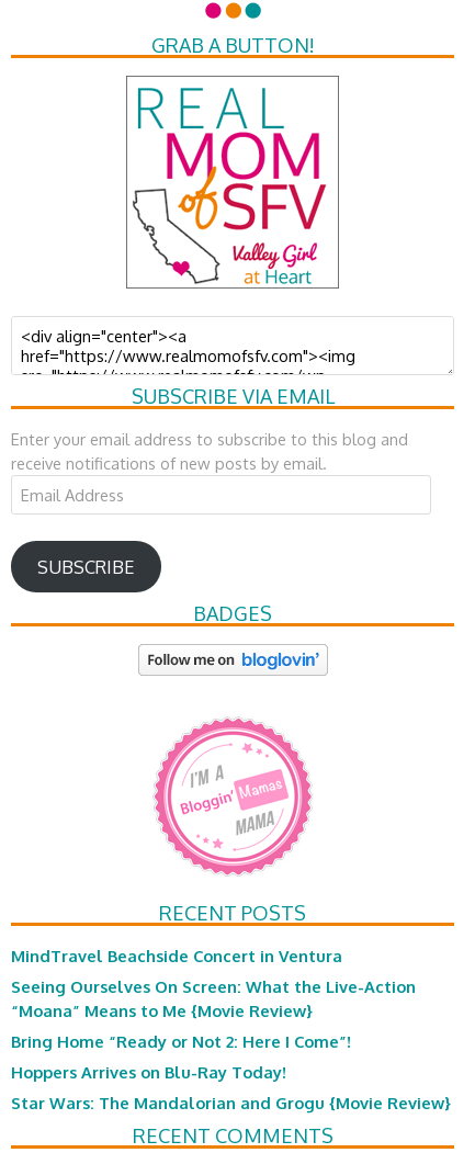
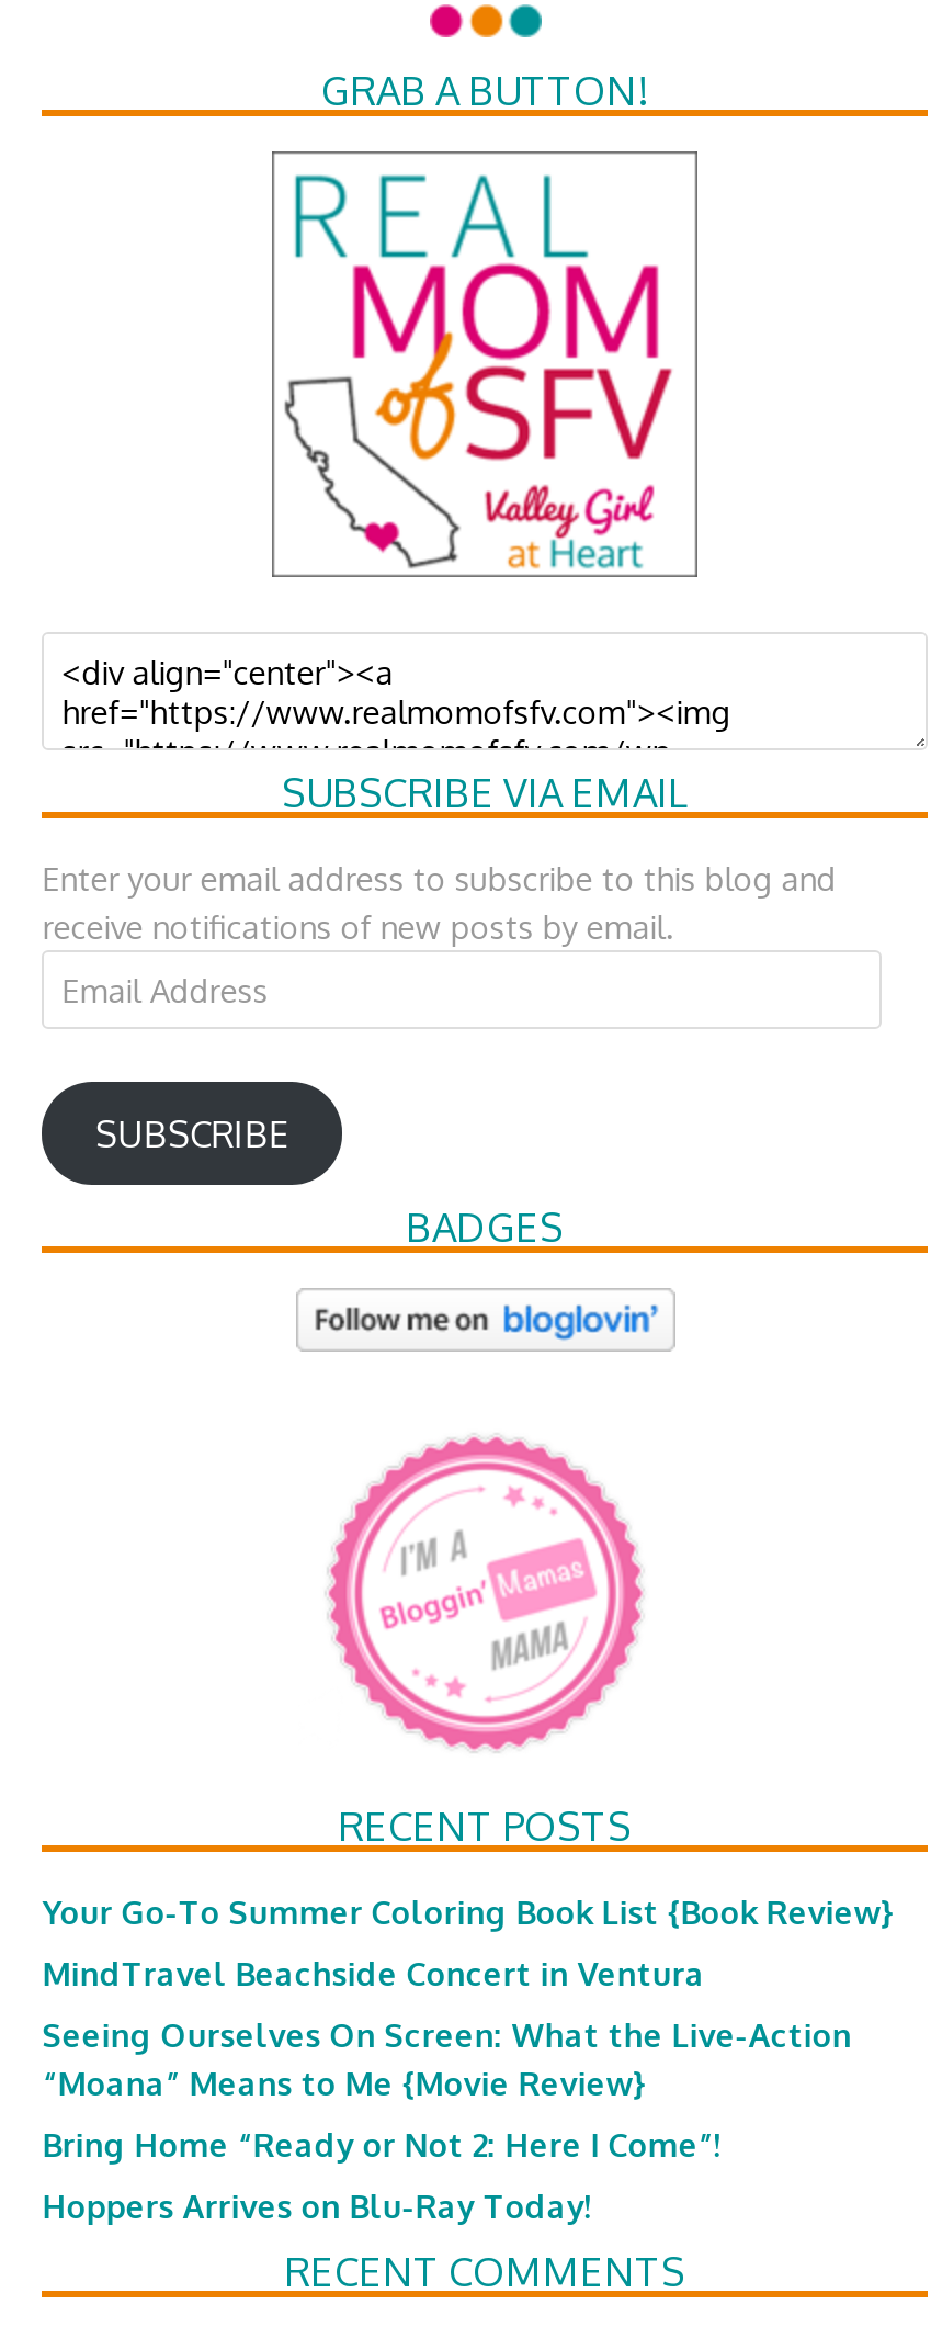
none -> [43,1891,893,1931] Your Go-To Summer Coloring Book List {Book Review}
moved [11,946,416,1082] -> [43,1953,852,2225]: MindTravel Beachside Concert in Ventura | Seeing Ourselves On Screen: What the Live-Action | “Moana” Means to Me {Movie Review} | Bring Home “Ready or Not 2: Here I Come”! | Hoppers Arrives on Blu-Ray Today!
[11,1093,451,1112] Star Wars: The Mandalorian and Grogu {Movie Review} -> none

